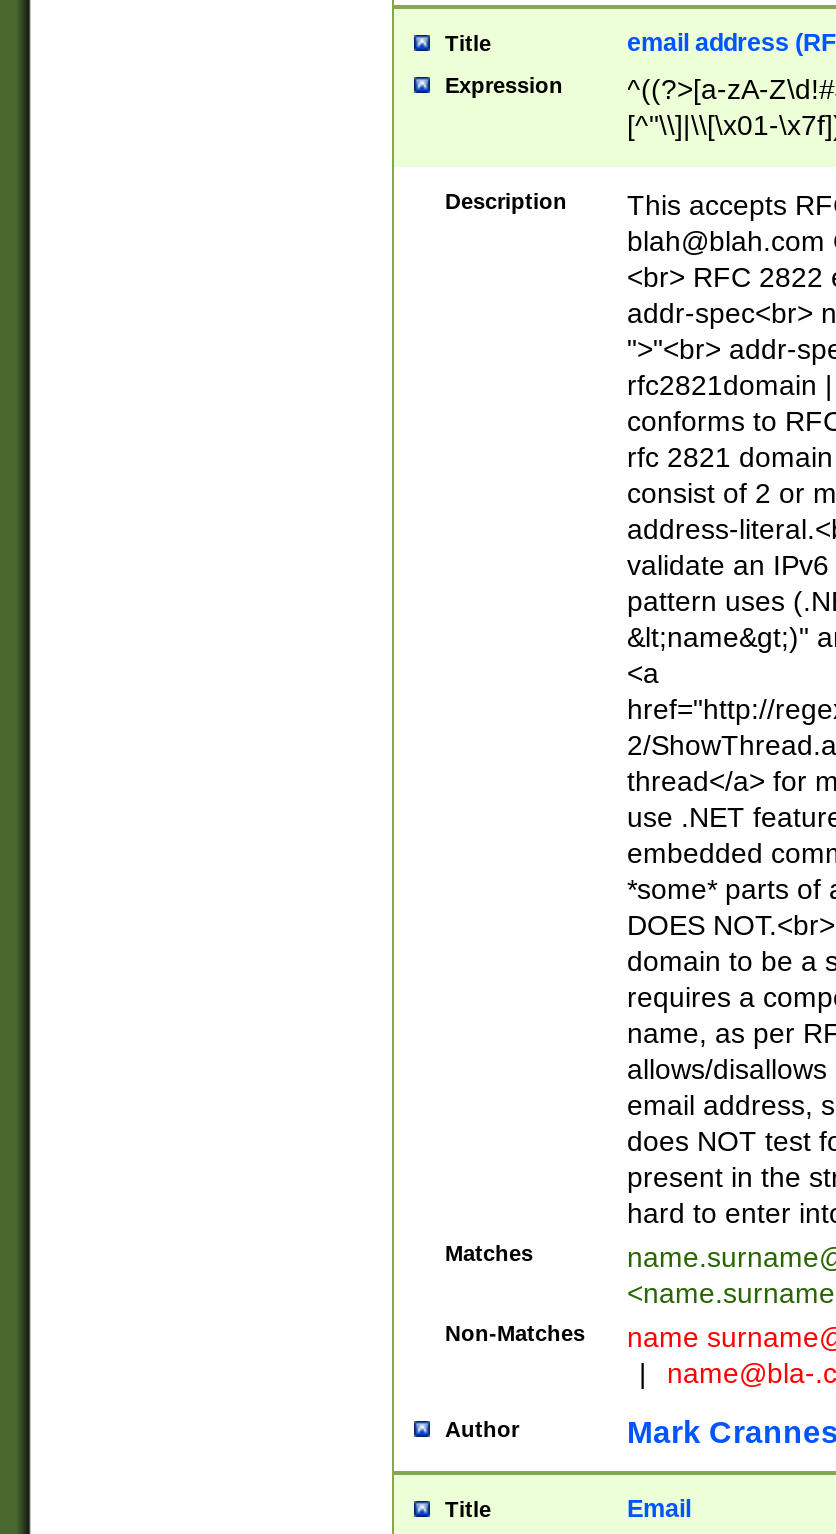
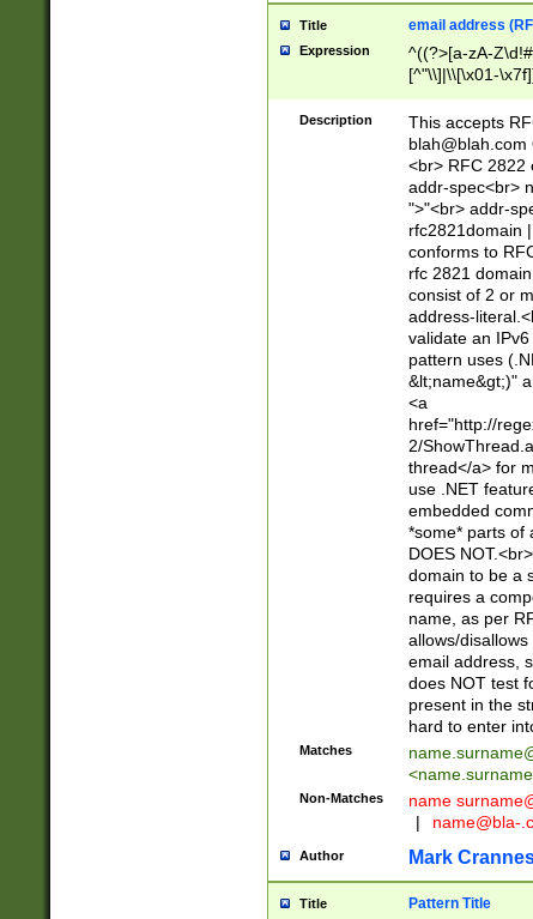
[627,1495,691,1523] Email -> [408,895,490,912] Pattern Title

